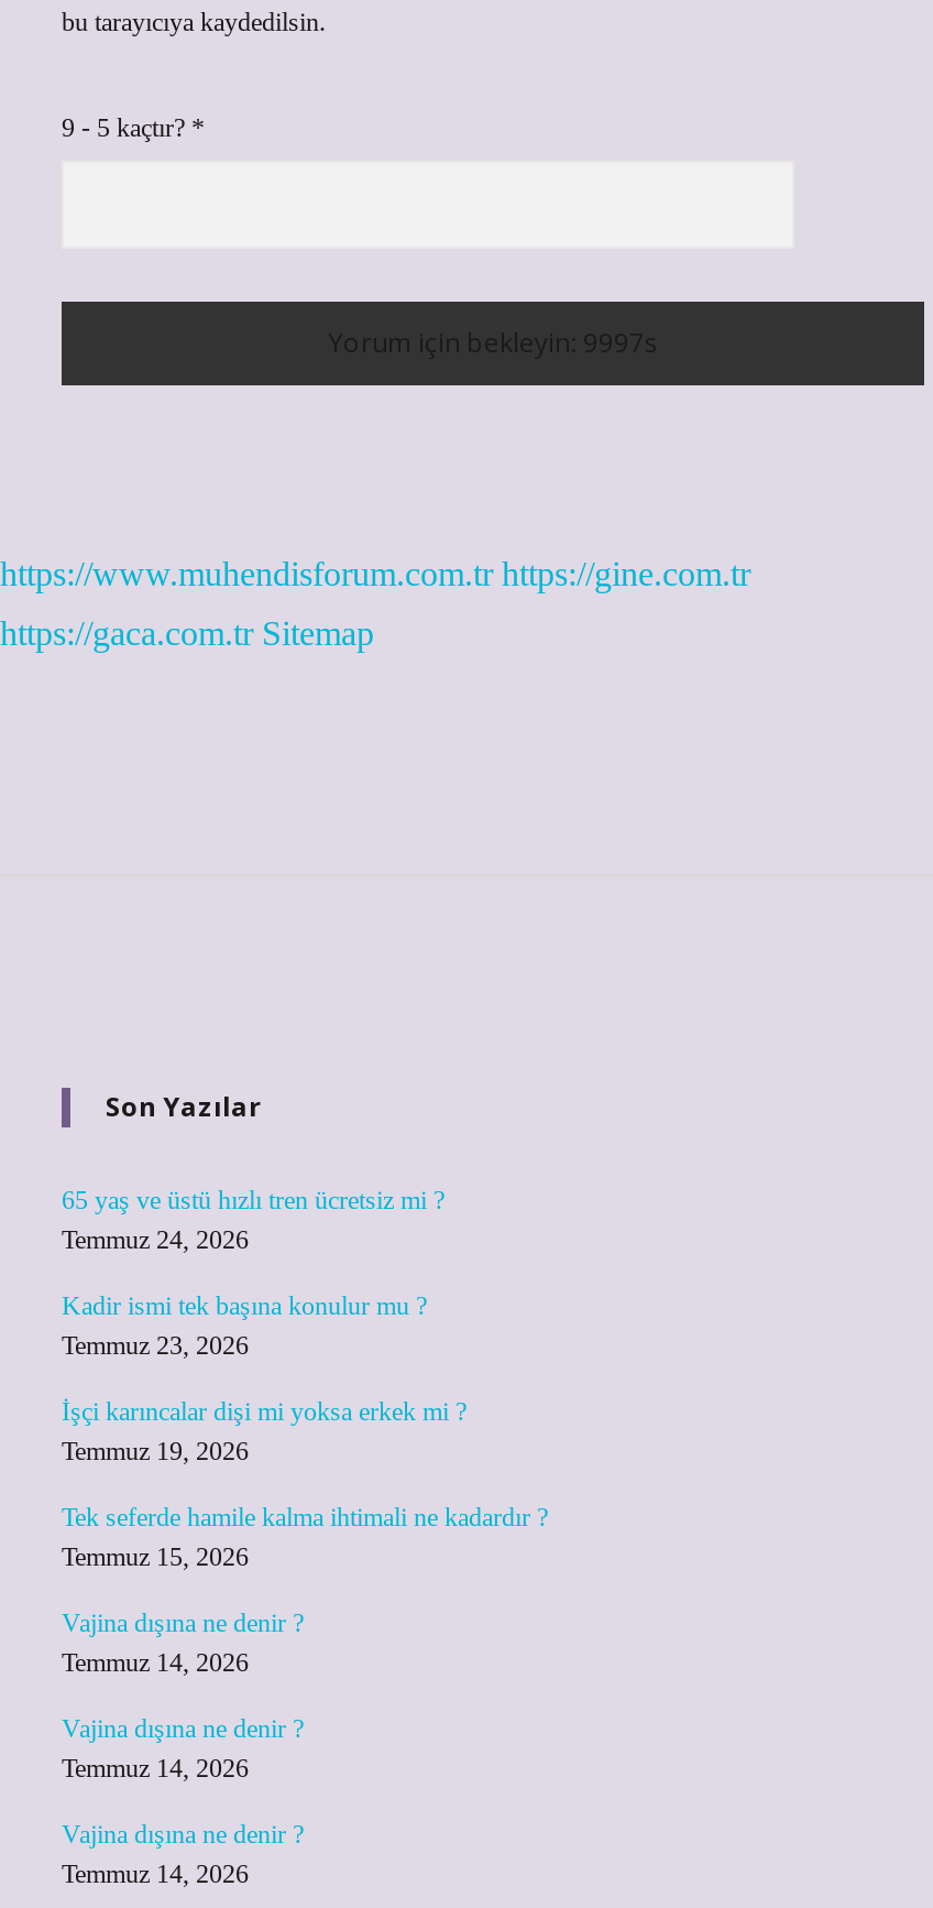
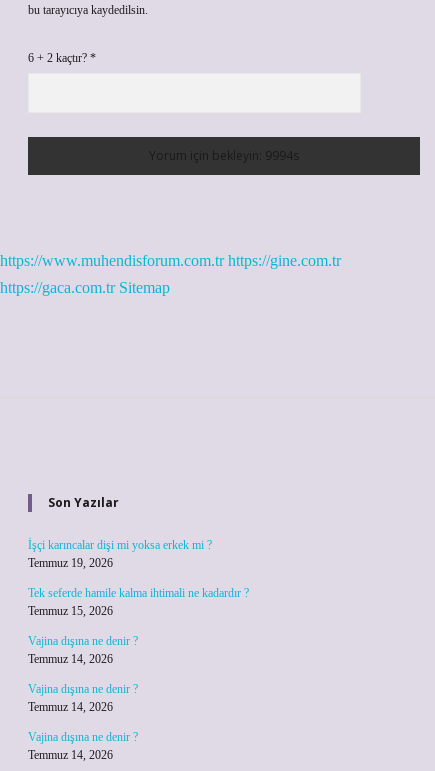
[62,112,205,143] 9 - 5 kaçtır? * -> [28,51,96,65] 6 + 2 kaçtır? *
[62,1185,444,1361] 65 yaş ve üstü hızlı tren ücretsiz mi ? | Temmuz 24, 2026 | Kadir ismi tek başına konulur mu ? | Temmuz 23, 2026 -> none

